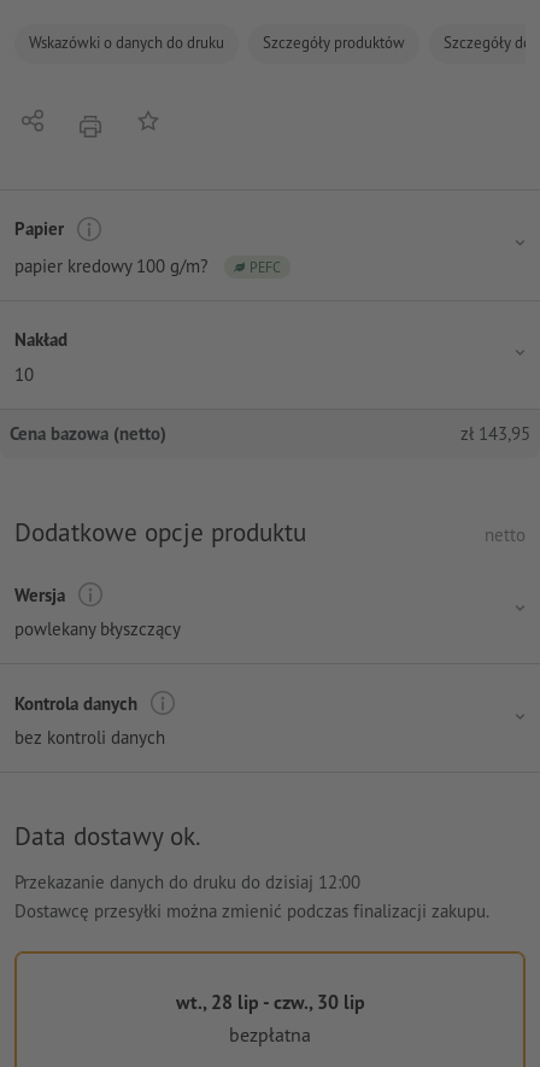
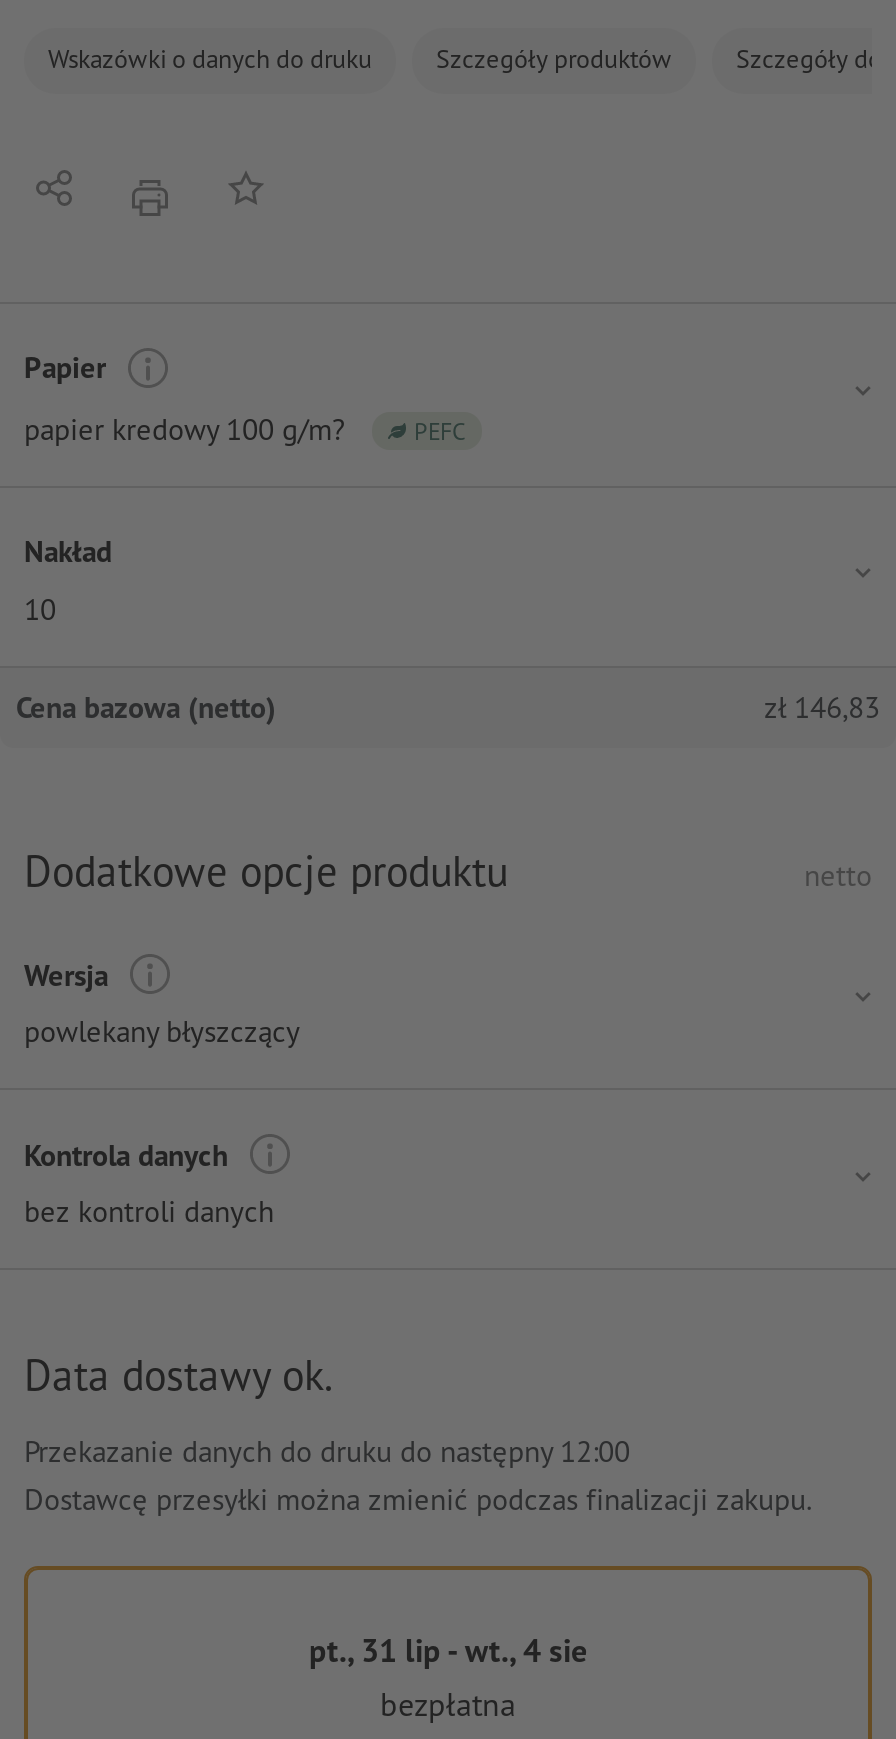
[460,421,530,444] zł 143,95 -> [764,687,880,725] zł 146,83
[14,871,360,894] Przekazanie danych do druku do dzisiaj 12:00 -> [24,1432,630,1470] Przekazanie danych do druku do następny 12:00
[175,990,365,1014] wt., 28 lip - czw., 30 lip -> [309,1630,587,1670] pt., 31 lip - wt., 4 sie

